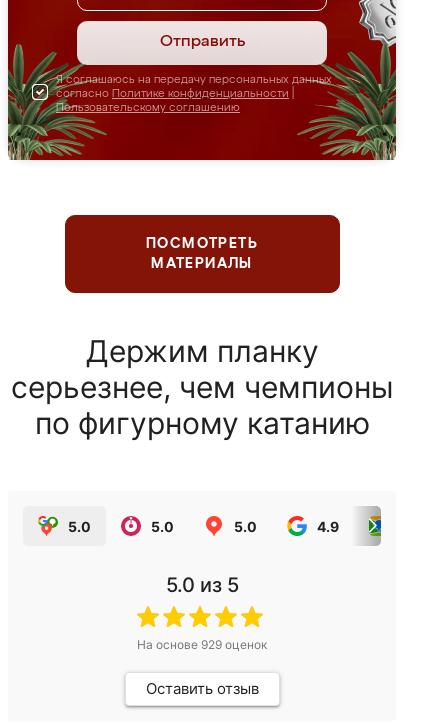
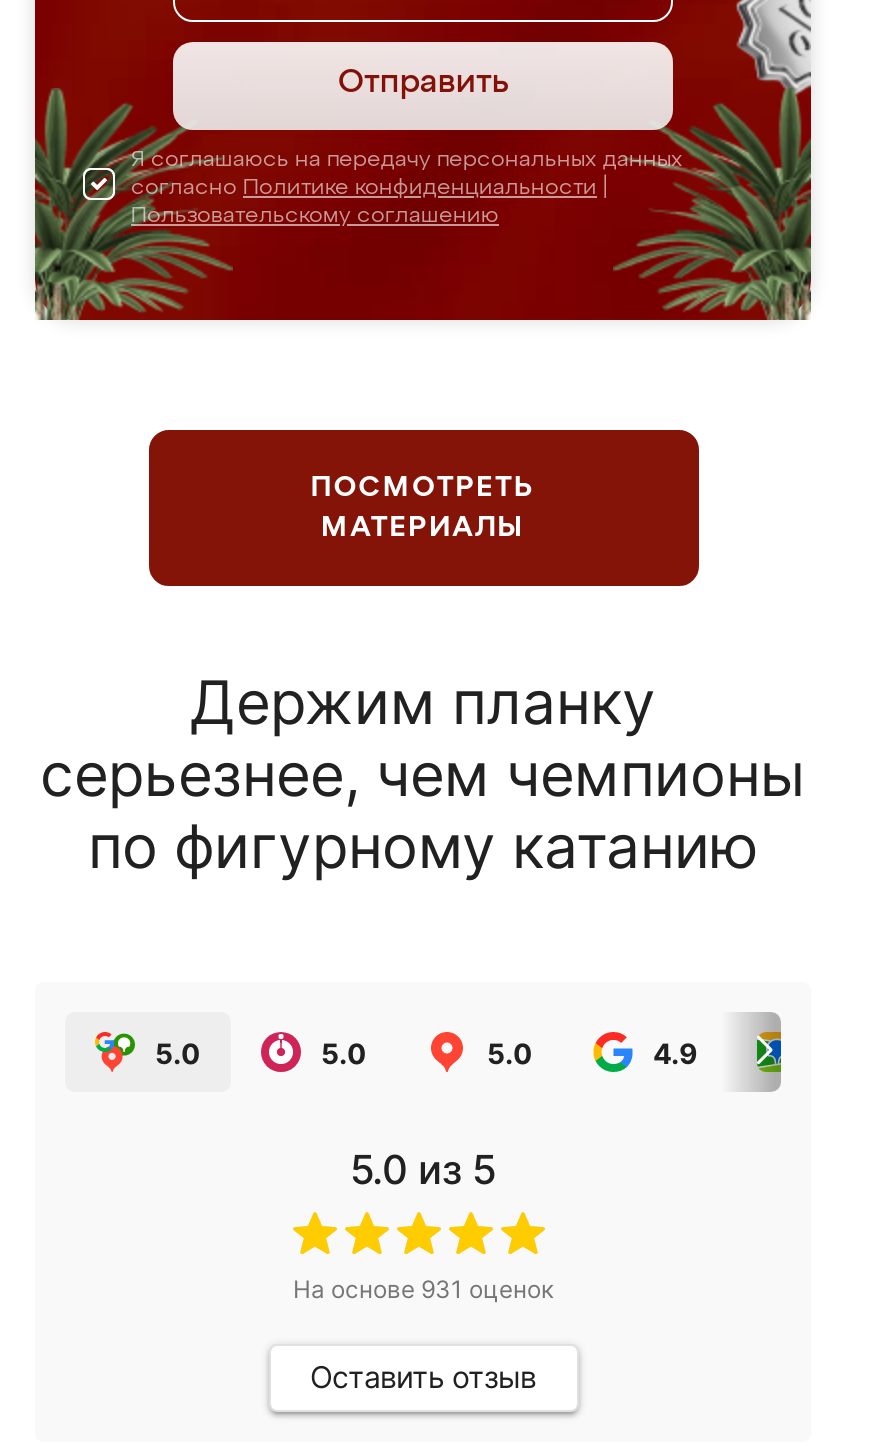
[137,637,267,652] На основе 929 оценок -> [293,1274,553,1304] На основе 931 оценок

